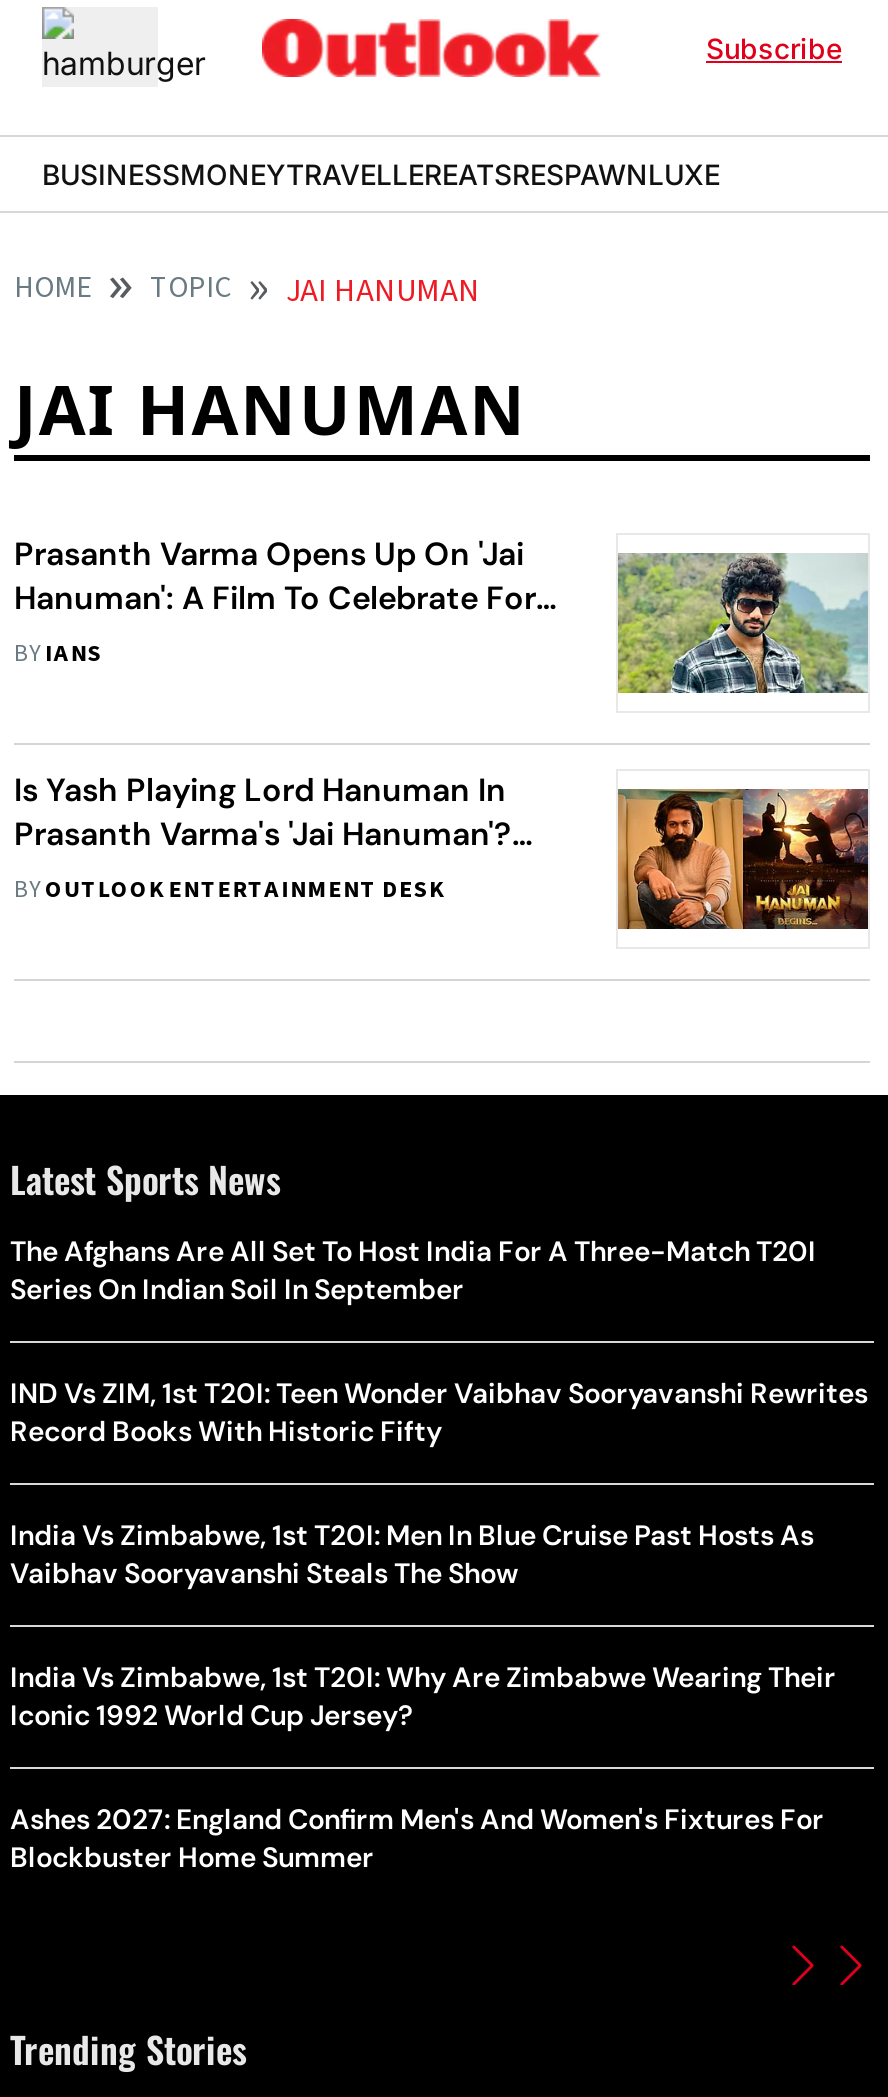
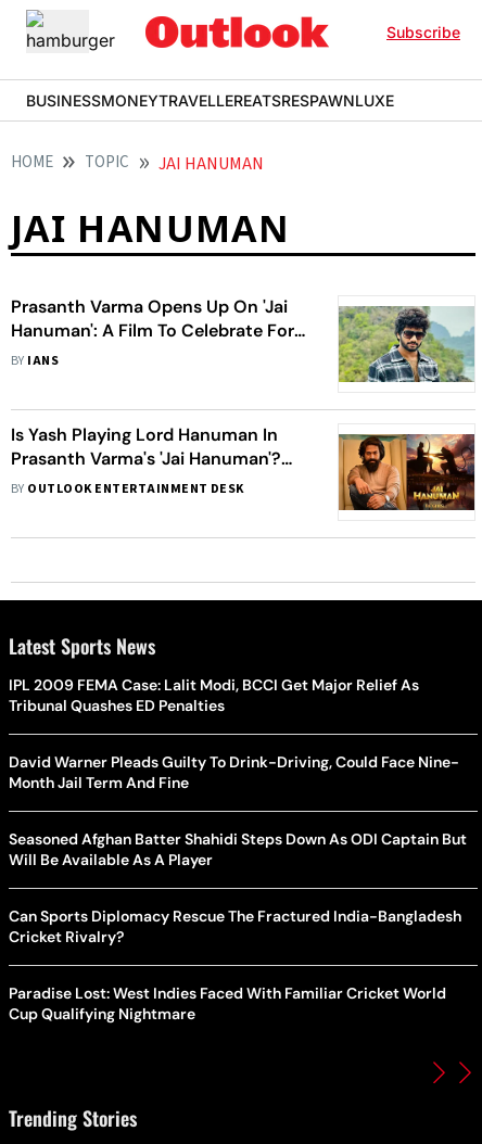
[10,1233,816,1307] The Afghans Are All Set To Host India For A Three-Match T20I | Series On Indian Soil In September -> [9,675,419,715] IPL 2009 FEMA Case: Lalit Modi, BCCI Get Major Relief As | Tribunal Quashes ED Penalties
[10,1375,868,1449] IND Vs ZIM, 1st T20I: Teen Wonder Vaibhav Sooryavanshi Rewrites | Record Books With Historic Fifty -> [9,752,459,792] David Warner Pleads Guilty To Drink-Driving, Could Face Nine- | Month Jail Term And Fine
[10,1517,814,1591] India Vs Zimbabwe, 1st T20I: Men In Blue Cruise Past Hosts As | Vaibhav Sooryavanshi Steals The Show -> [9,829,467,869] Seasoned Afghan Batter Shahidi Steps Down As ODI Captain But | Will Be Available As A Player
[10,1659,836,1733] India Vs Zimbabwe, 1st T20I: Why Are Zimbabwe Wearing Their | Iconic 1992 World Cup Jersey? -> [9,906,461,946] Can Sports Diplomacy Rescue The Fractured India-Bangladesh | Cricket Rivalry?
[10,1801,824,1875] Ashes 2027: England Confirm Men's And Women's Fixtures For | Blockbuster Home Summer -> [9,983,446,1024] Paradise Lost: West Indies Faced With Familiar Cricket World | Cup Qualifying Nightmare

